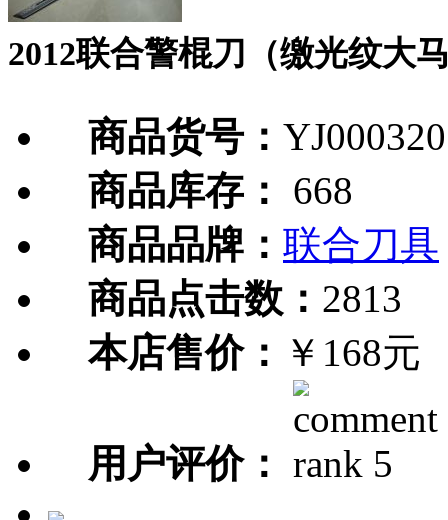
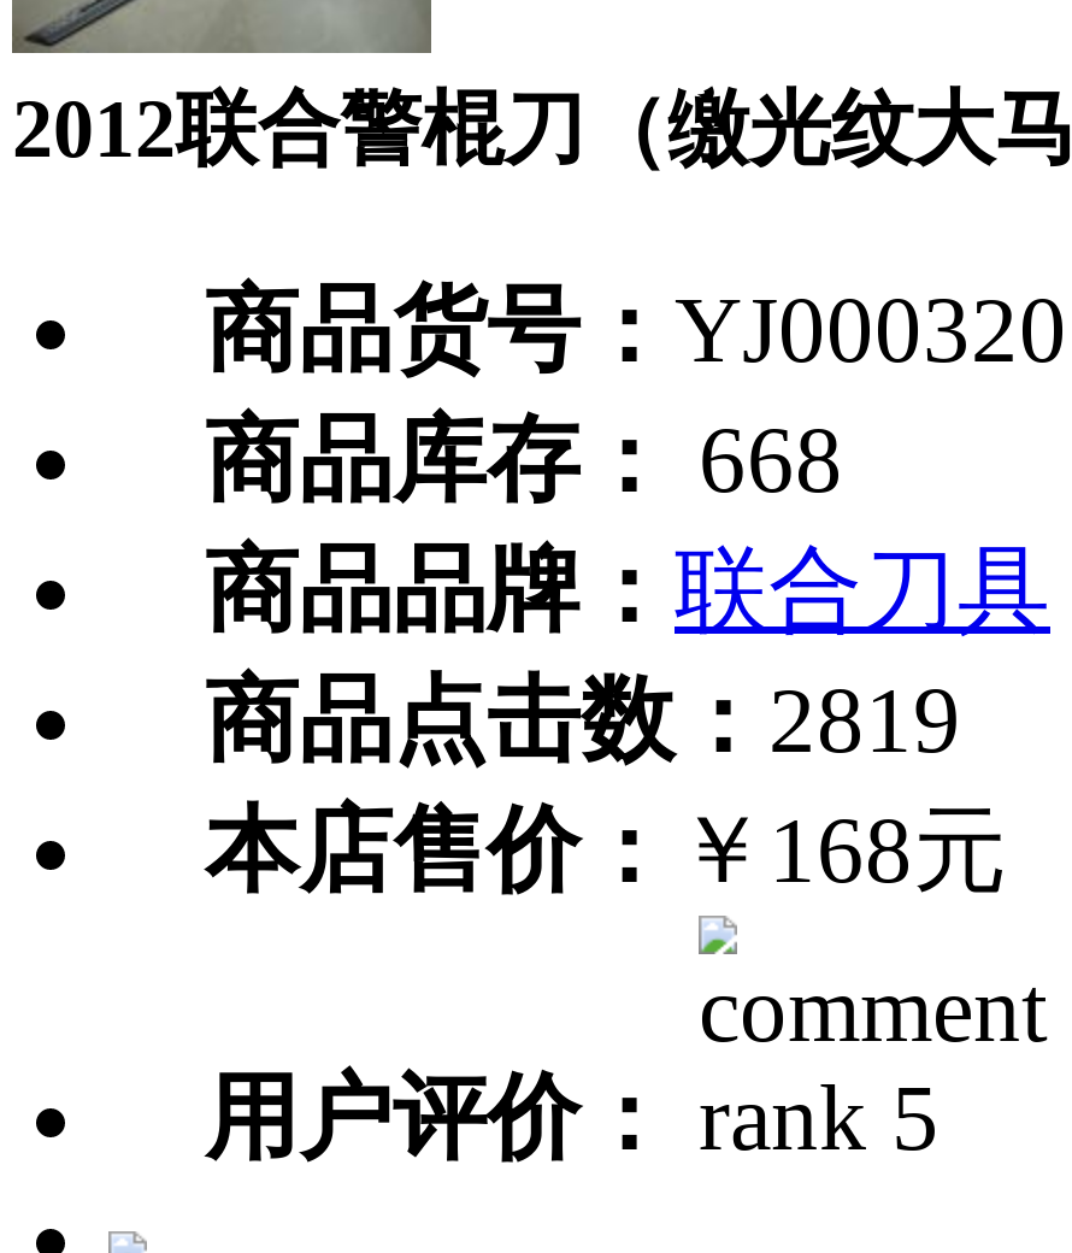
[88,277,402,320] 商品点击数：2813 -> [205,668,961,772] 商品点击数：2819

